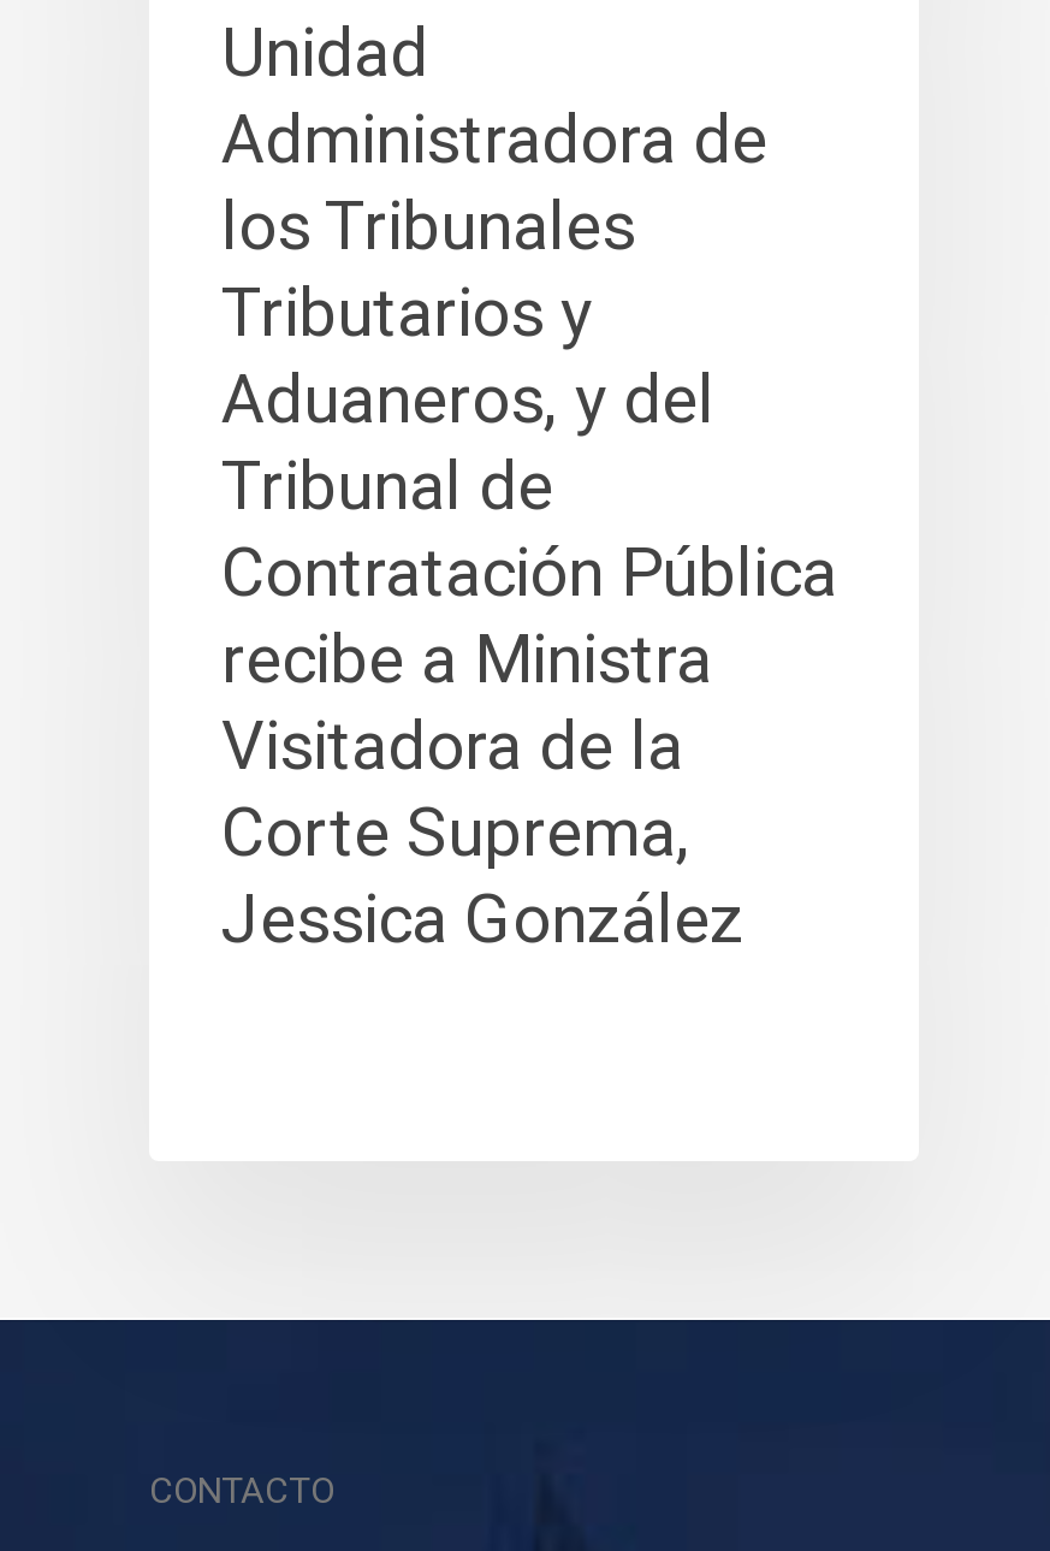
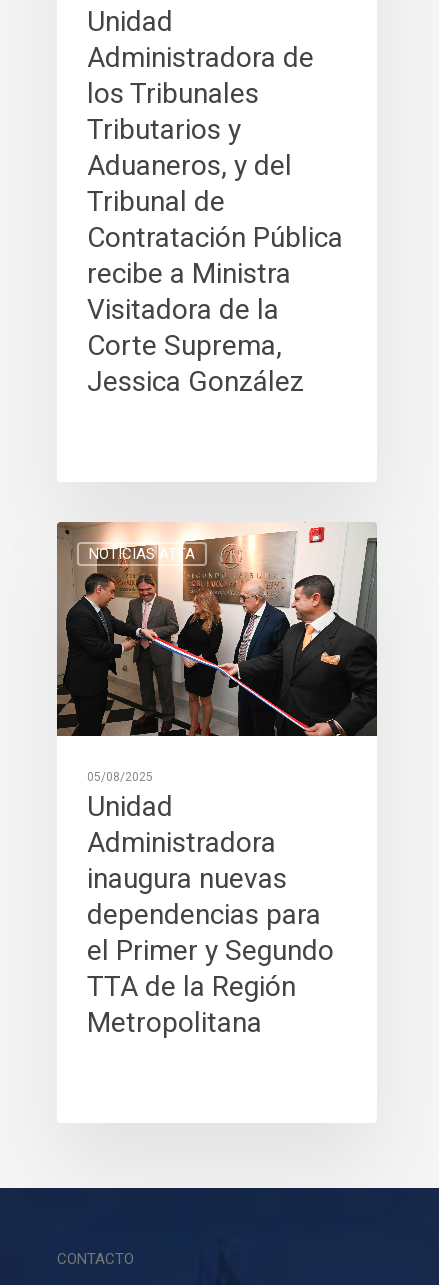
none -> [56,521,378,737] [image] | NOTICIAS ATTA
none -> [87,770,334,1039] 05/08/2025 | Unidad | Administradora | inaugura nuevas | dependencias para | el Primer y Segundo | TTA de la Región | Metropolitana

